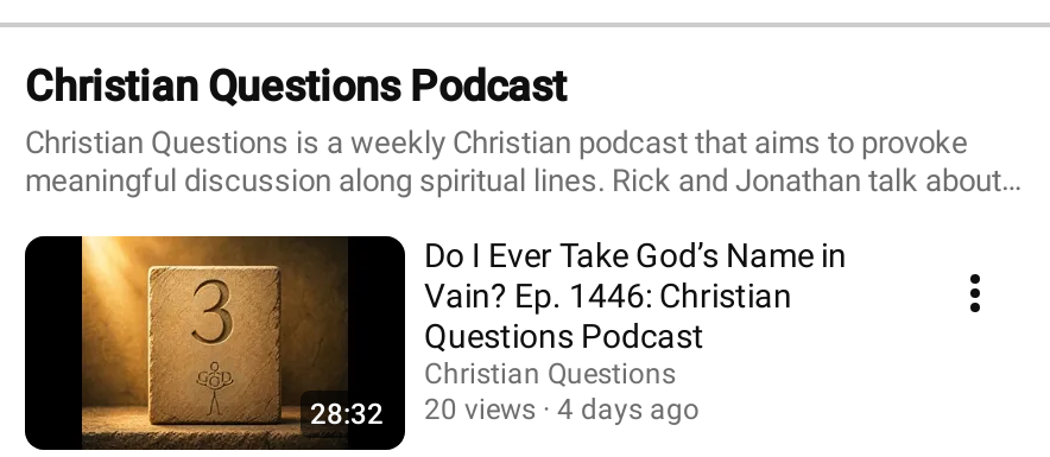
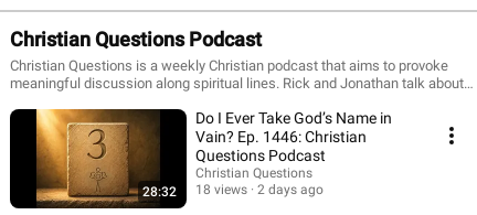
[424,392,536,425] 20 views -> [195,181,247,197] 18 views
[557,392,700,425] 4 days ago -> [257,181,324,197] 2 days ago

